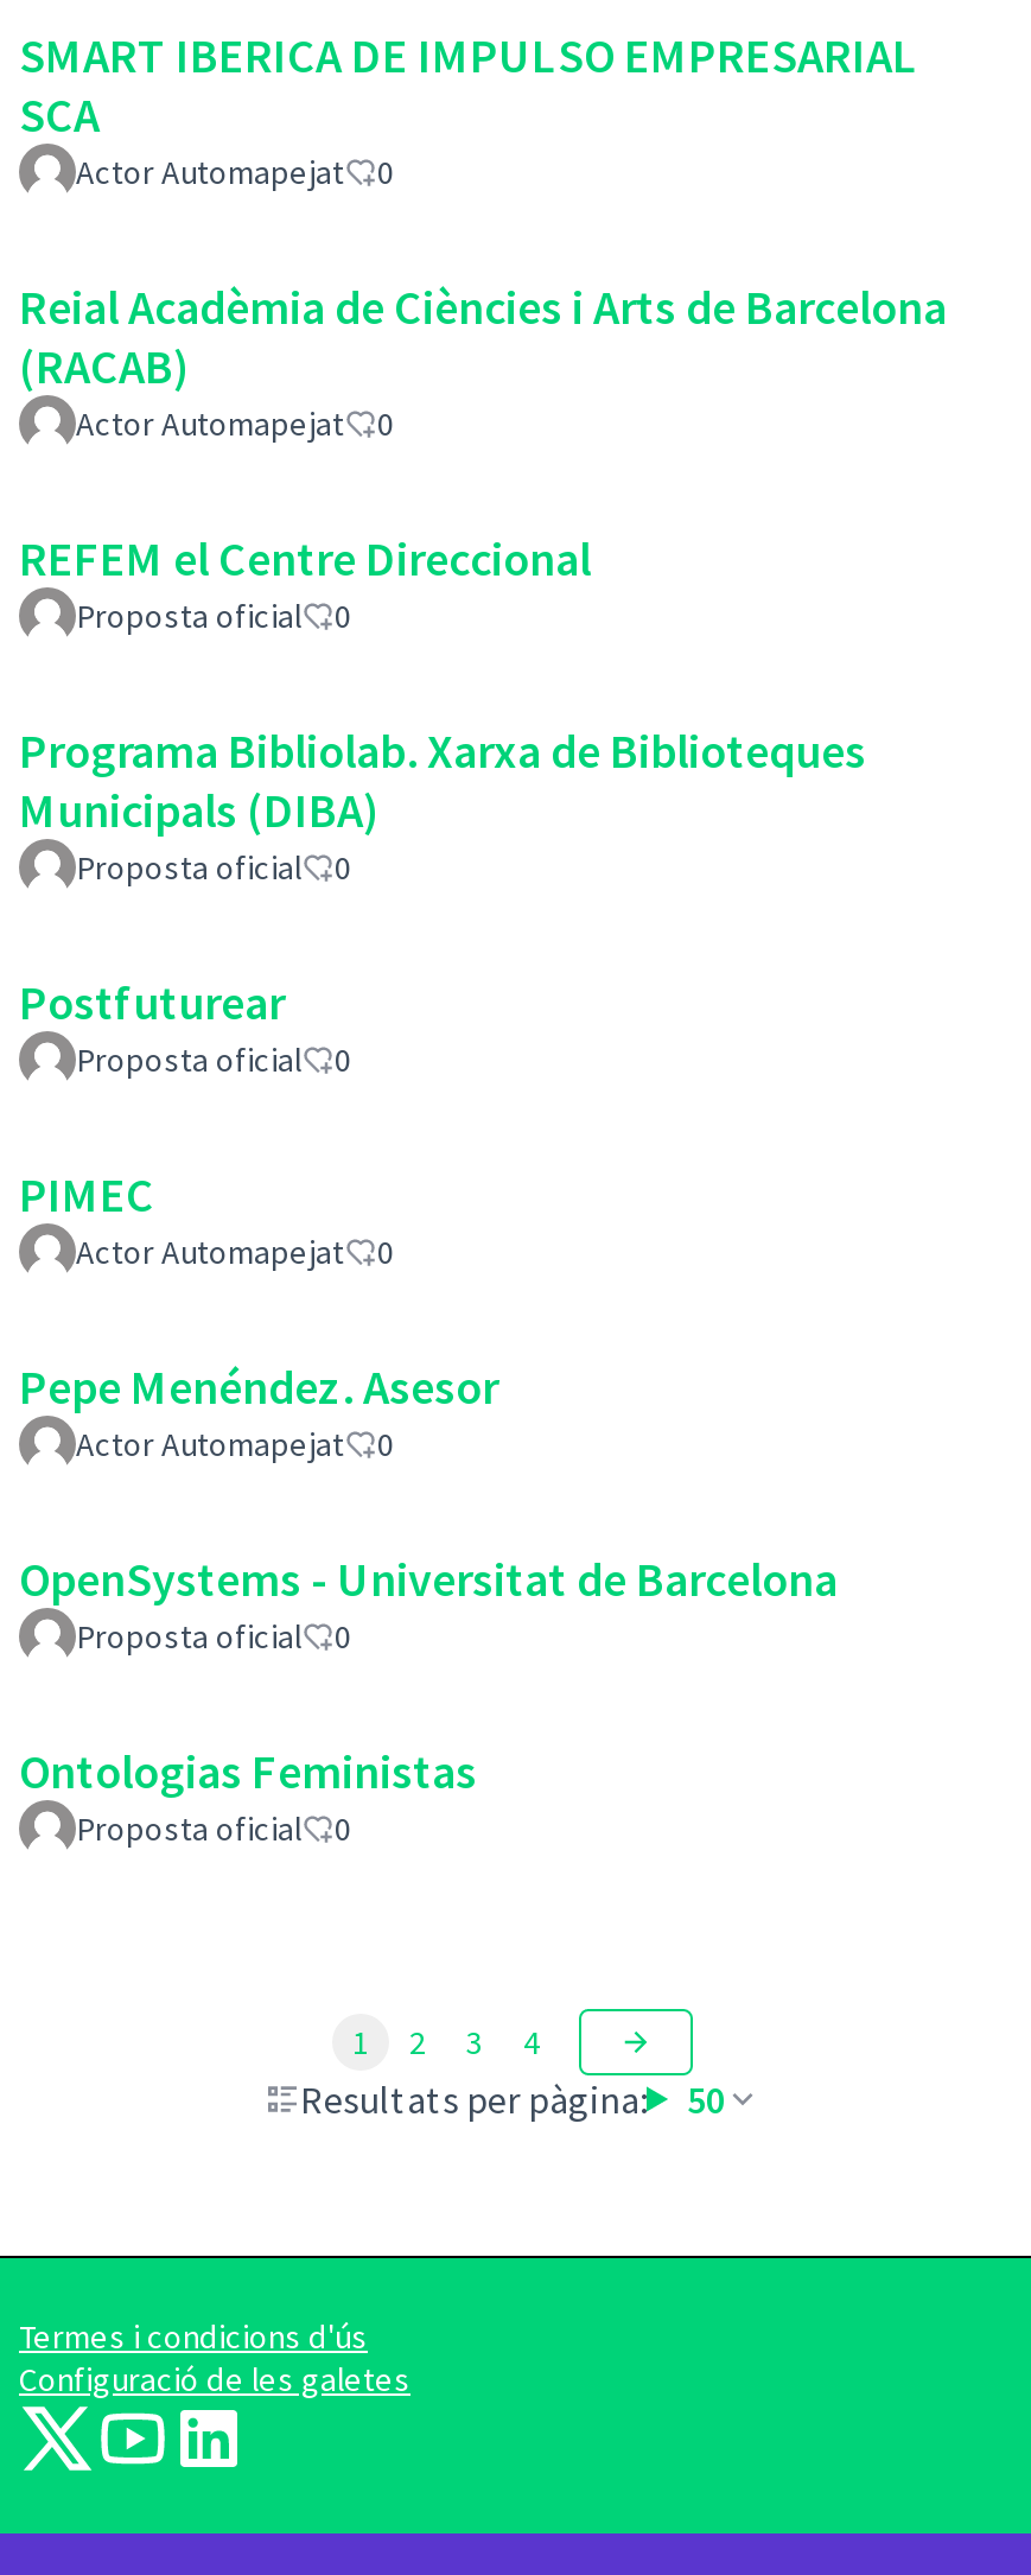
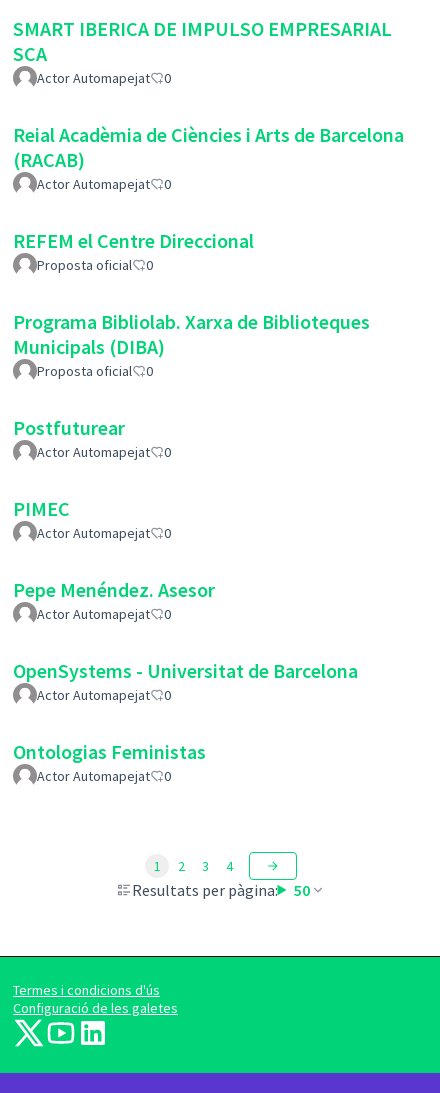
[76,1038,301,1081] Proposta oficial -> [37,443,150,461] Actor Automapejat
[76,1615,301,1658] Proposta oficial -> [37,686,150,704] Actor Automapejat
[76,1807,301,1850] Proposta oficial -> [37,767,150,785] Actor Automapejat

